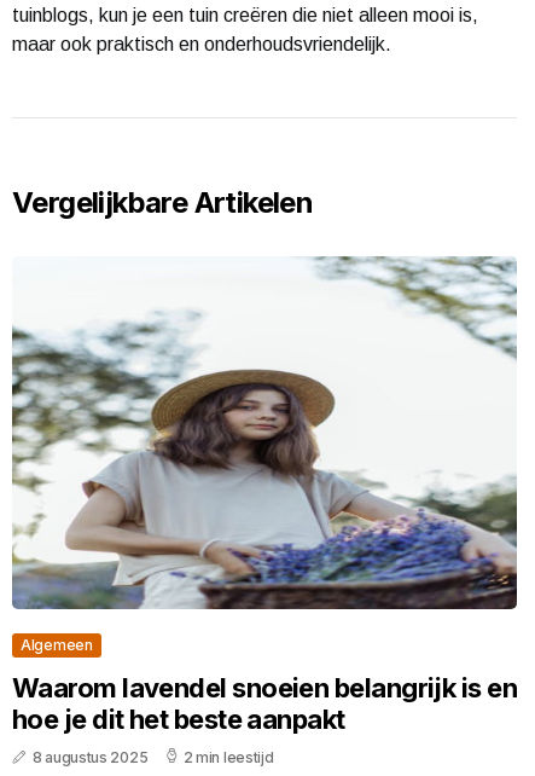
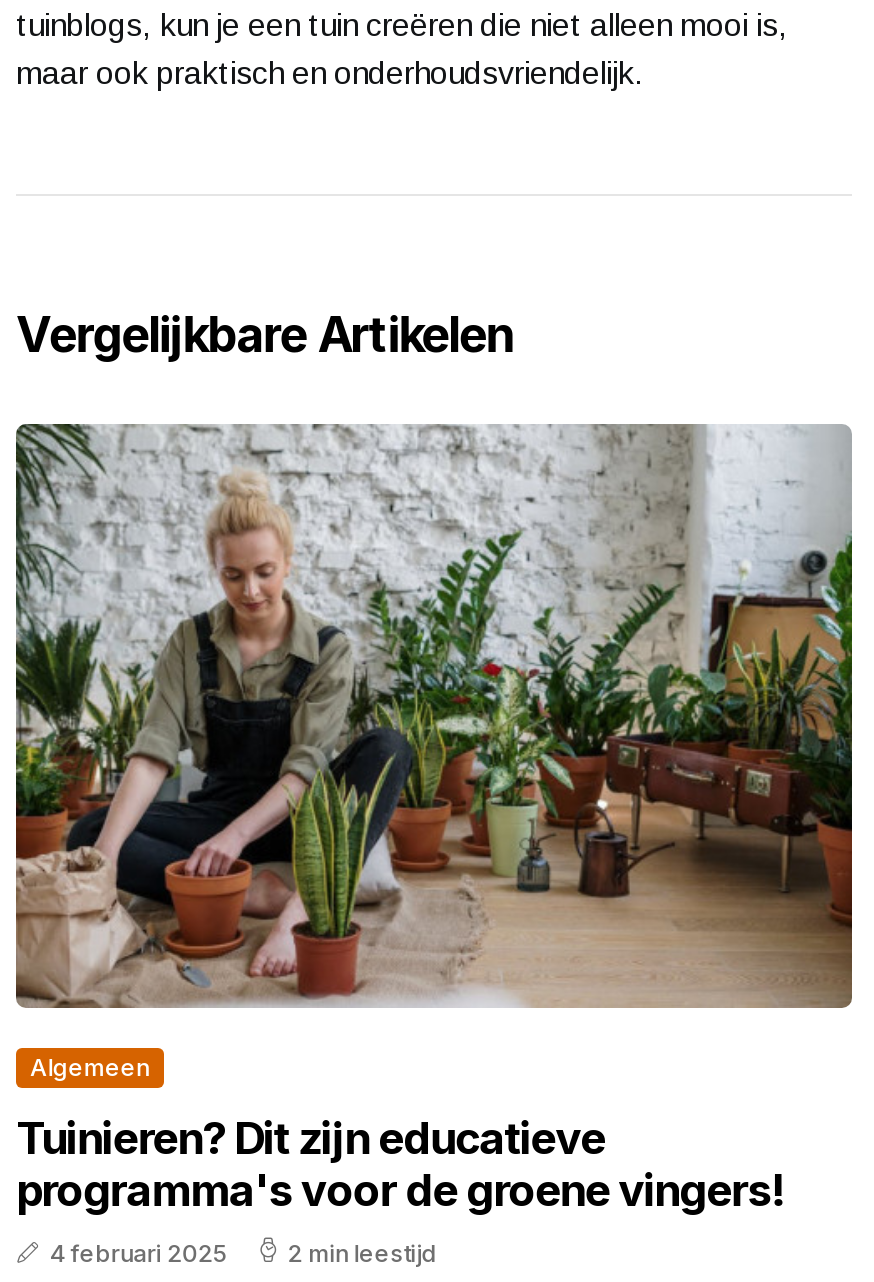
[11,256,518,610] [image] -> [14,422,854,1010] [image]
[12,672,517,767] Waarom lavendel snoeien belangrijk is en | hoe je dit het beste aanpakt | 8 augustus 2025 -> [16,1113,784,1269] Tuinieren? Dit zijn educatieve | programma's voor de groene vingers! | 4 februari 2025

